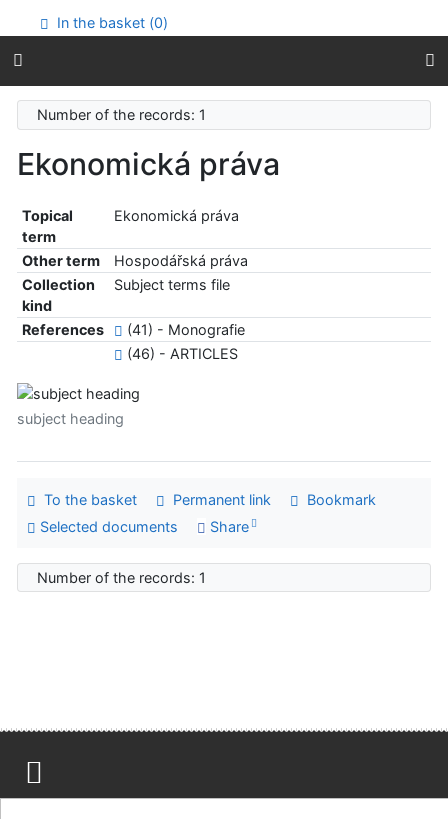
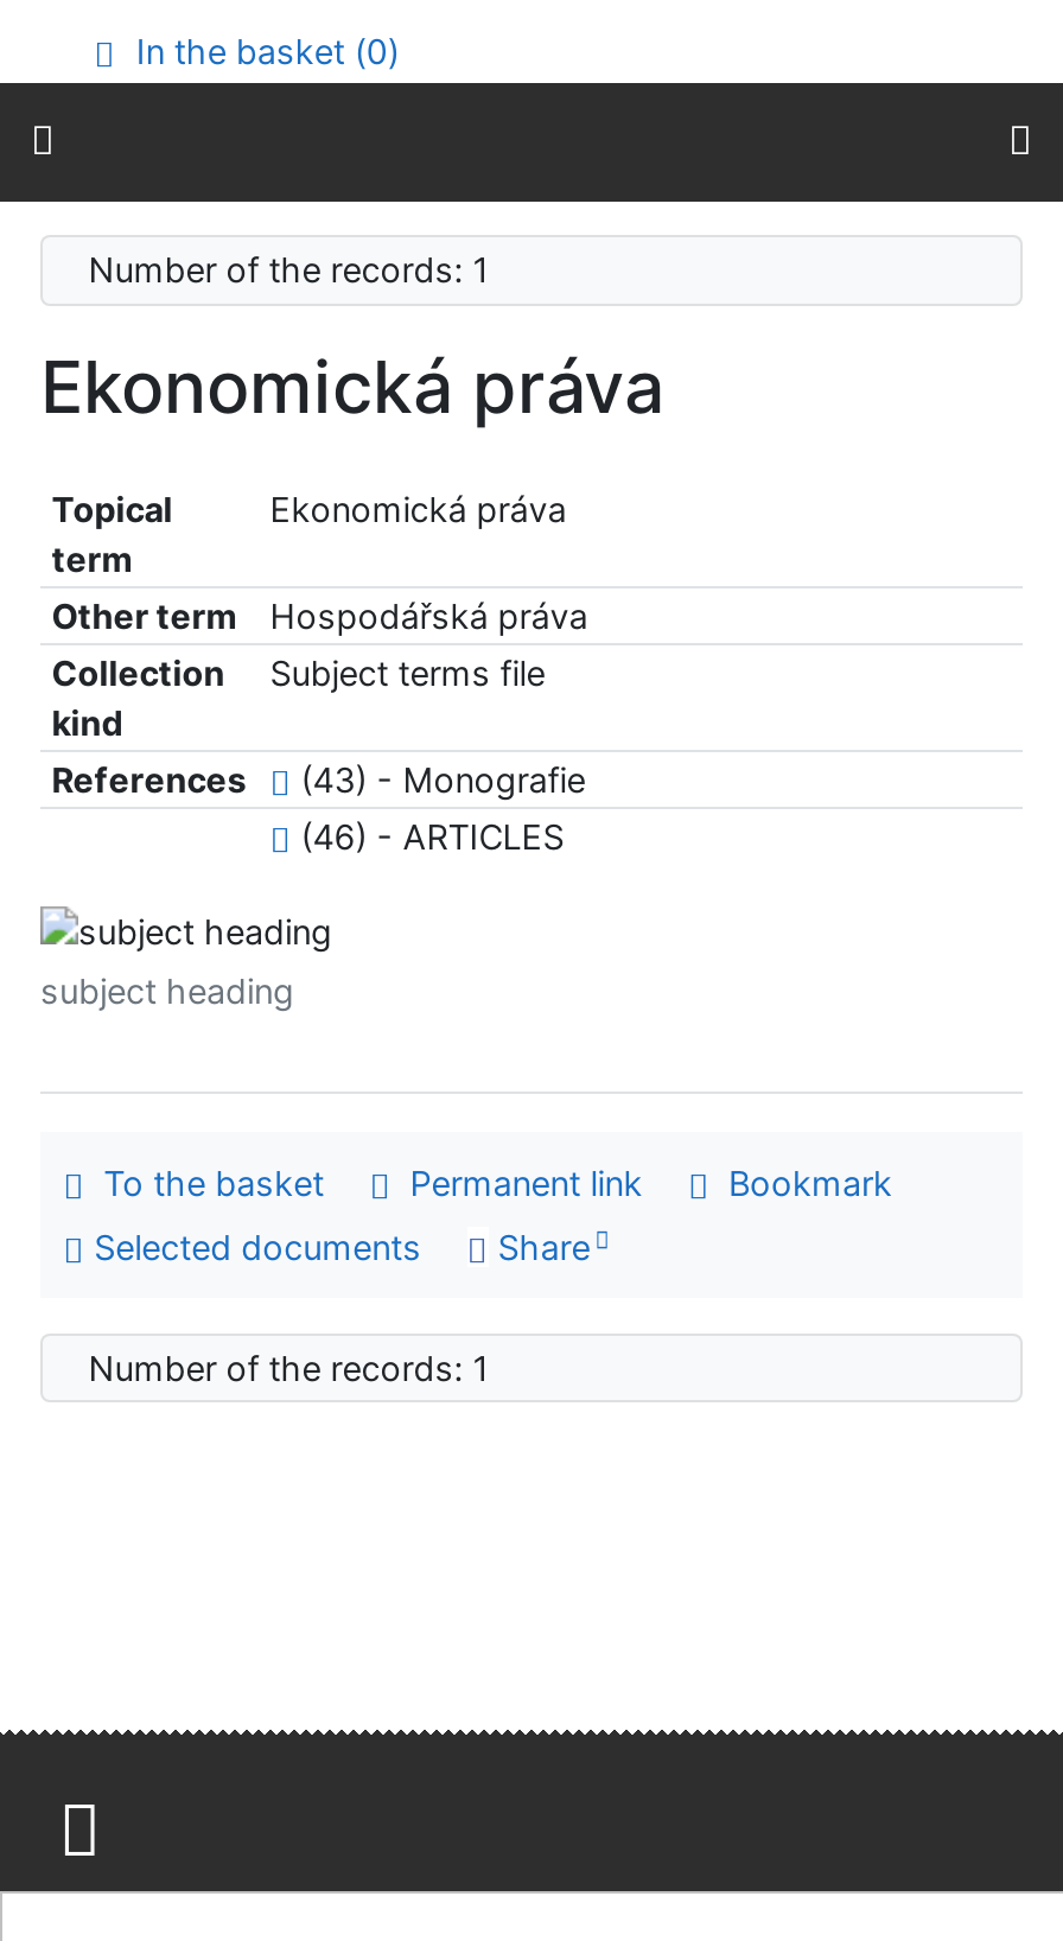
[22,321,245,338] References (41) - Monografie -> [52,759,586,800] References (43) - Monografie

